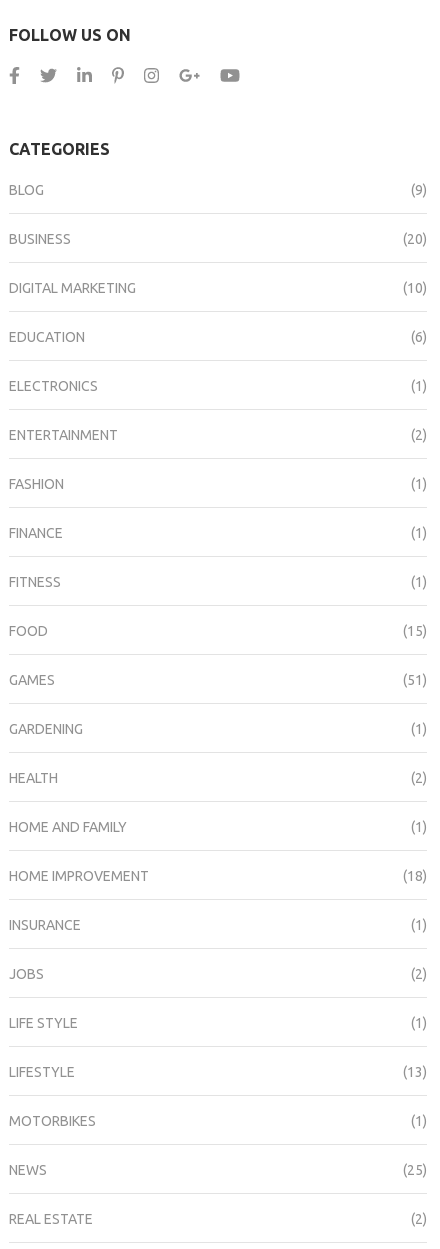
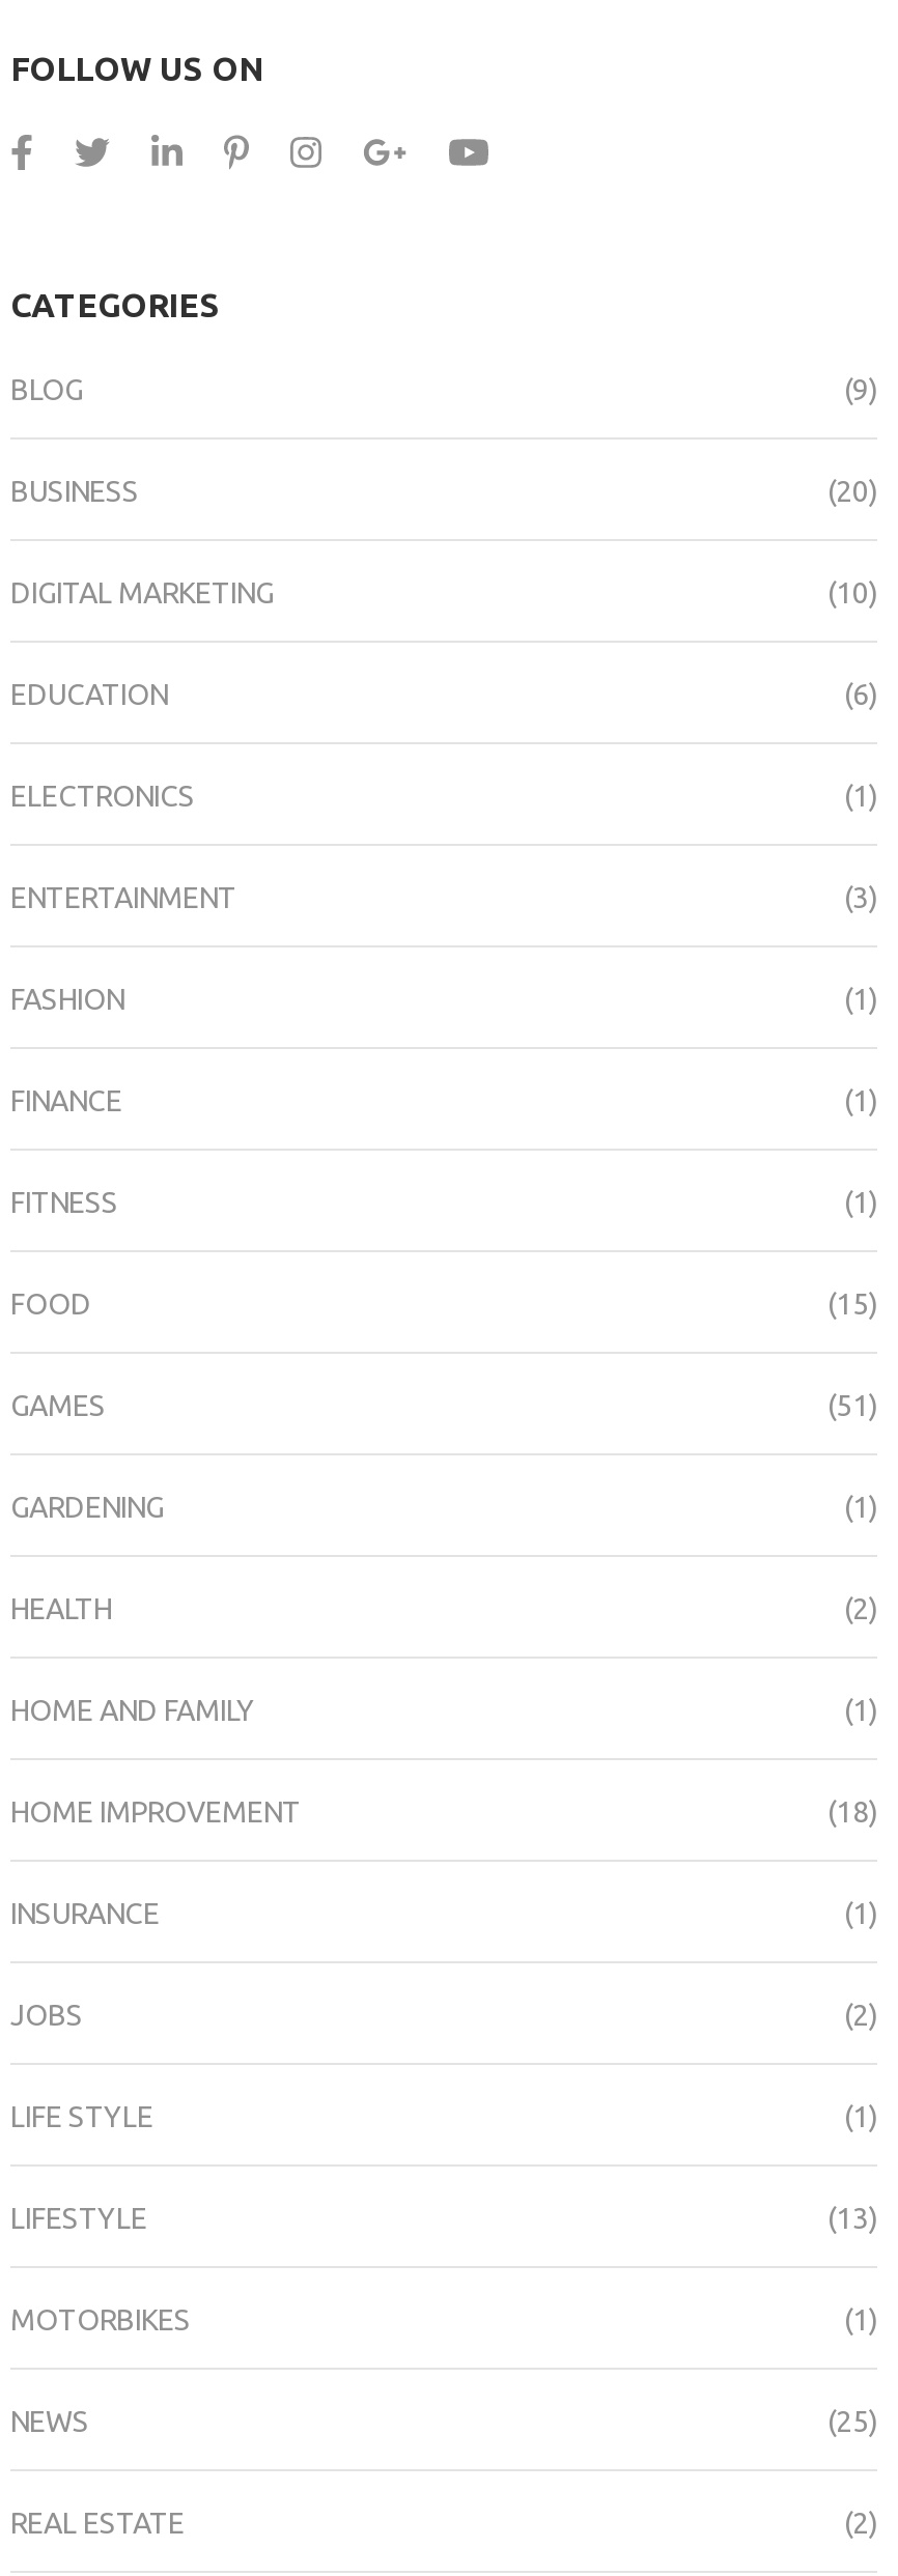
[411,427,427,443] (2) -> [844,882,877,915] (3)

